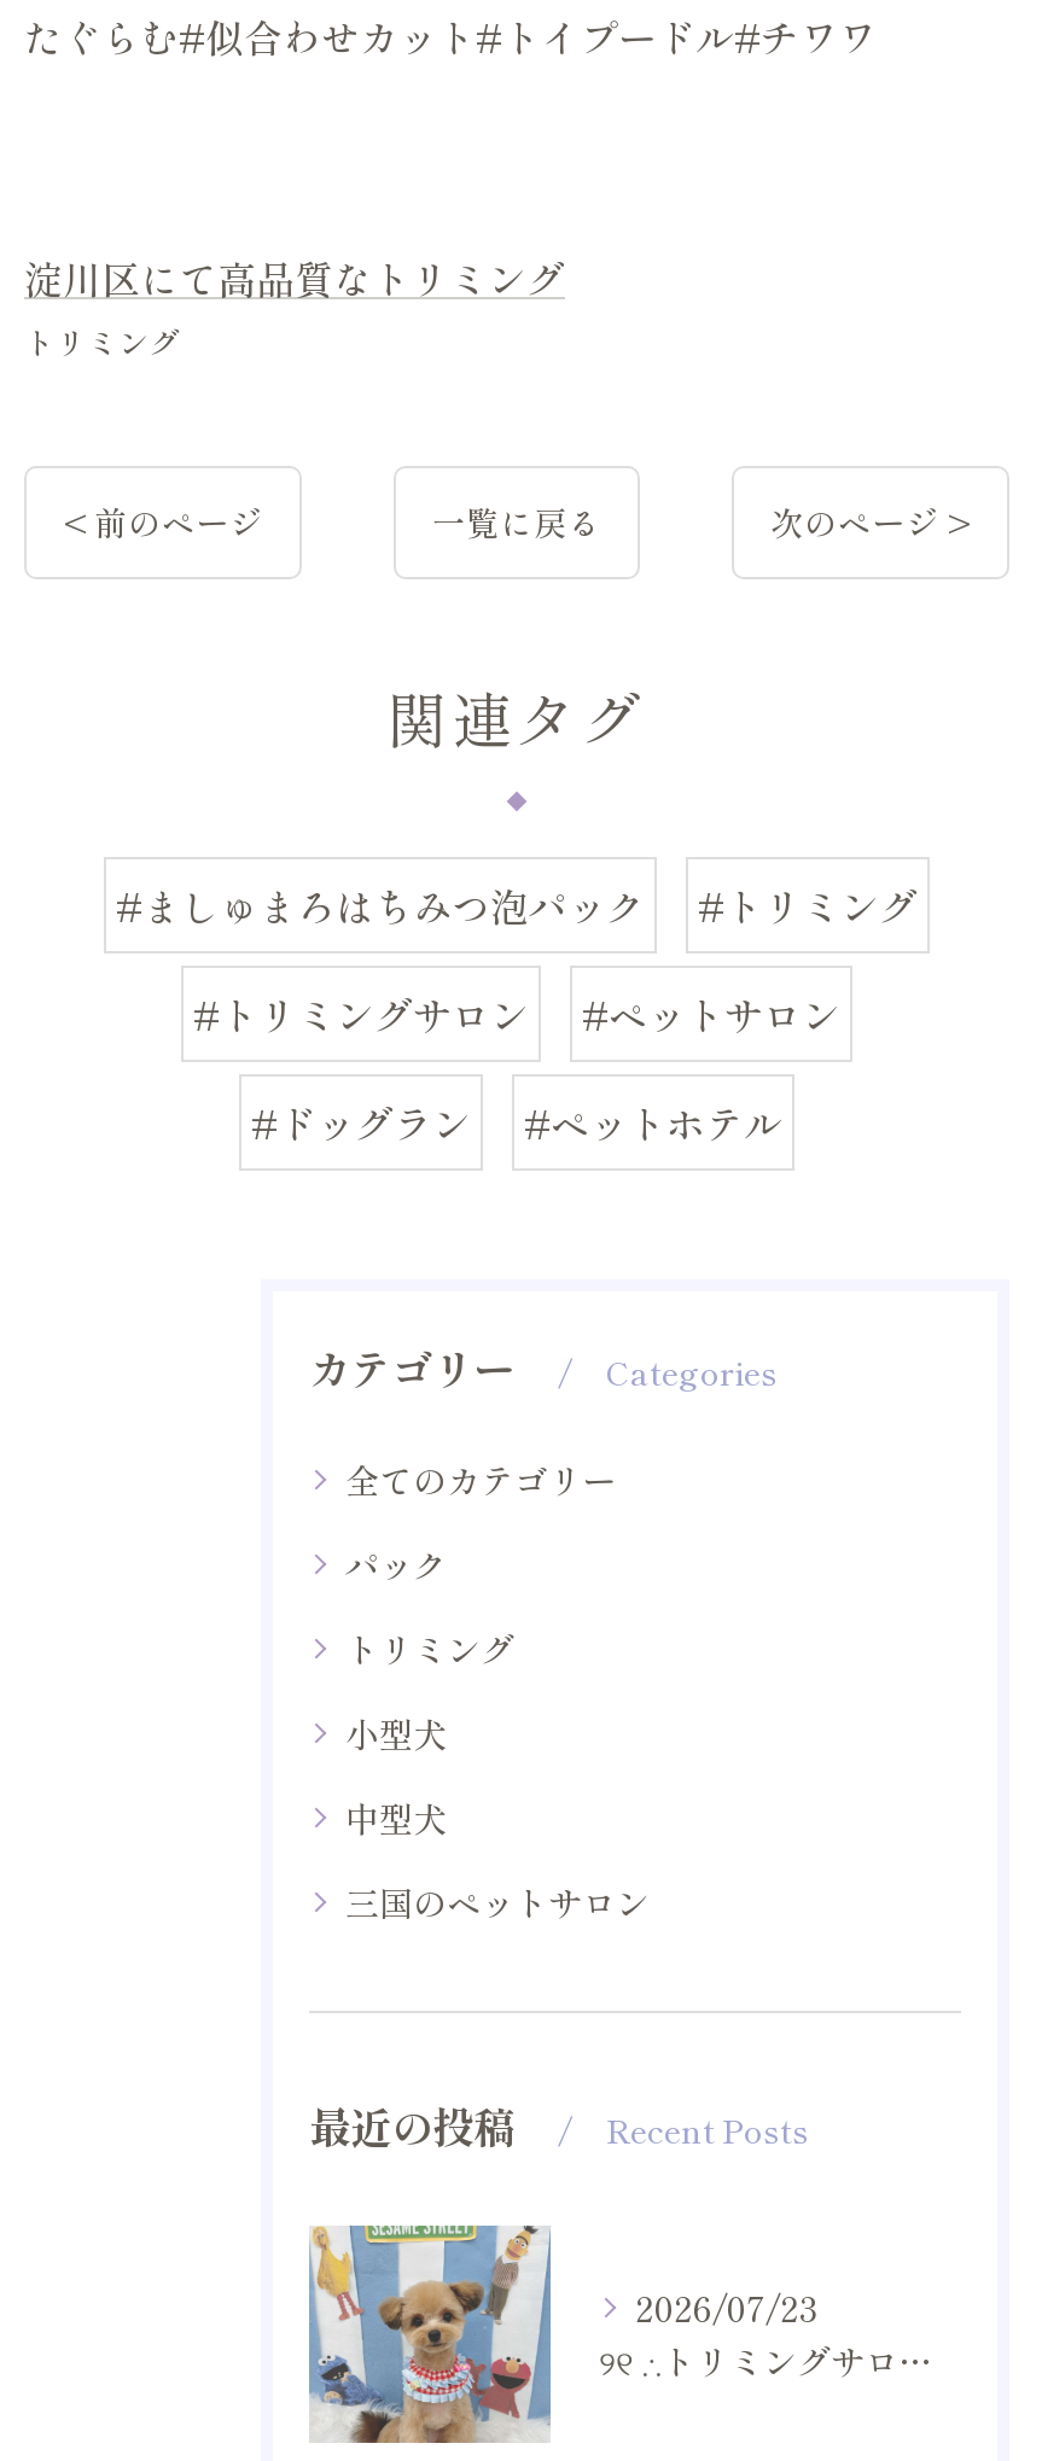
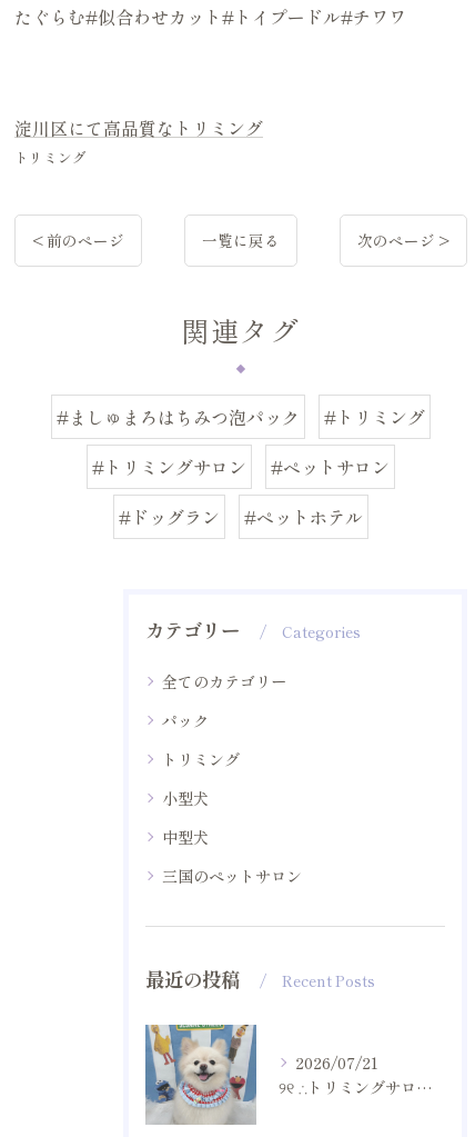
[307,2223,816,2445] [image] | 2026/07/23 -> [144,1024,378,1126] [image] | 2026/07/21

